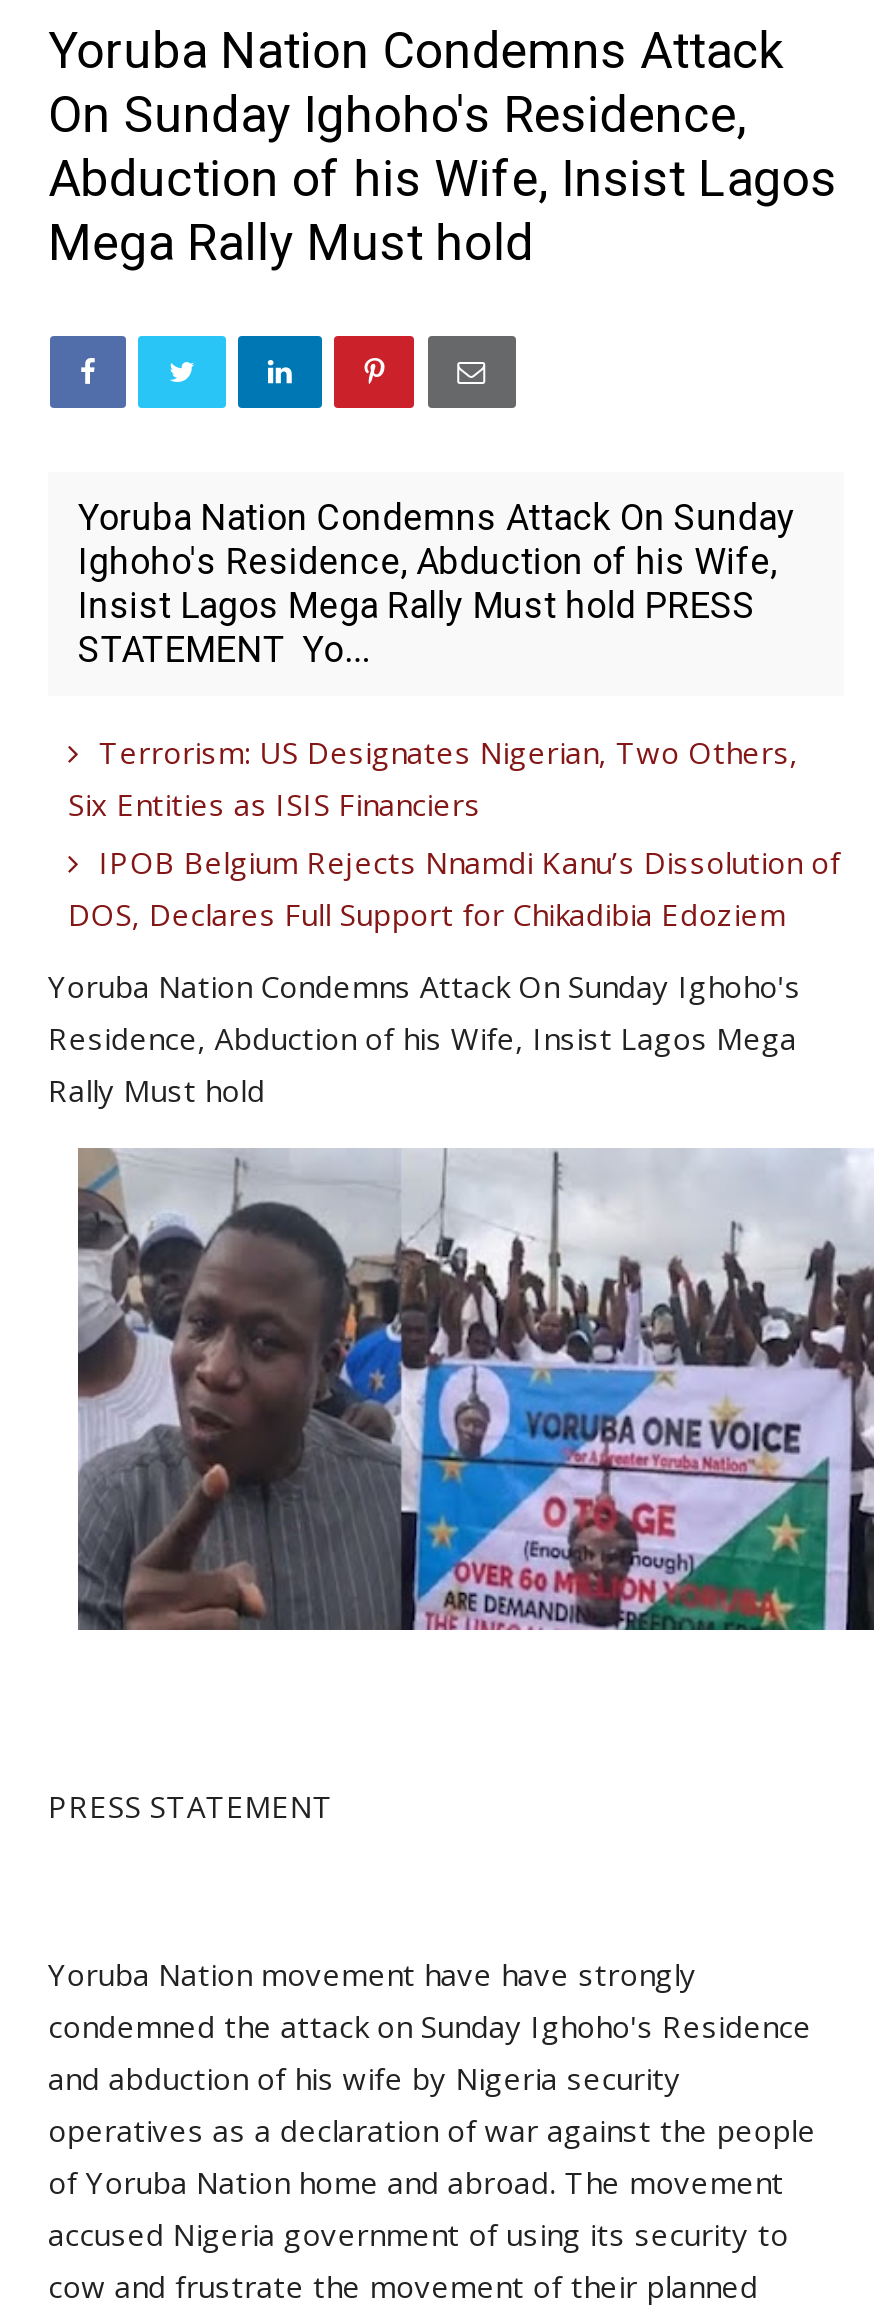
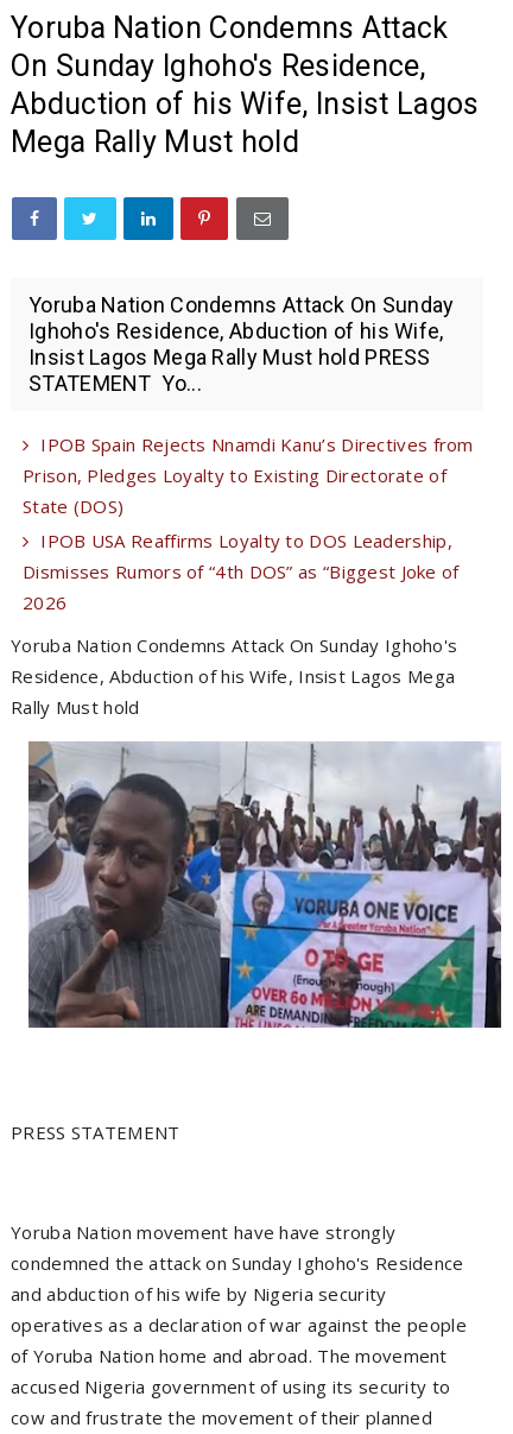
[68,732,840,934] Terrorism: US Designates Nigerian, Two Others, | Six Entities as ISIS Financiers | IPOB Belgium Rejects Nnamdi Kanu’s Dissolution of | DOS, Declares Full Support for Chikadibia Edoziem -> [23,433,473,614] IPOB Spain Rejects Nnamdi Kanu’s Directives from | Prison, Pledges Loyalty to Existing Directorate of | State (DOS) | IPOB USA Reaffirms Loyalty to DOS Leadership, | Dismisses Rumors of “4th DOS” as “Biggest Joke of | 2026

